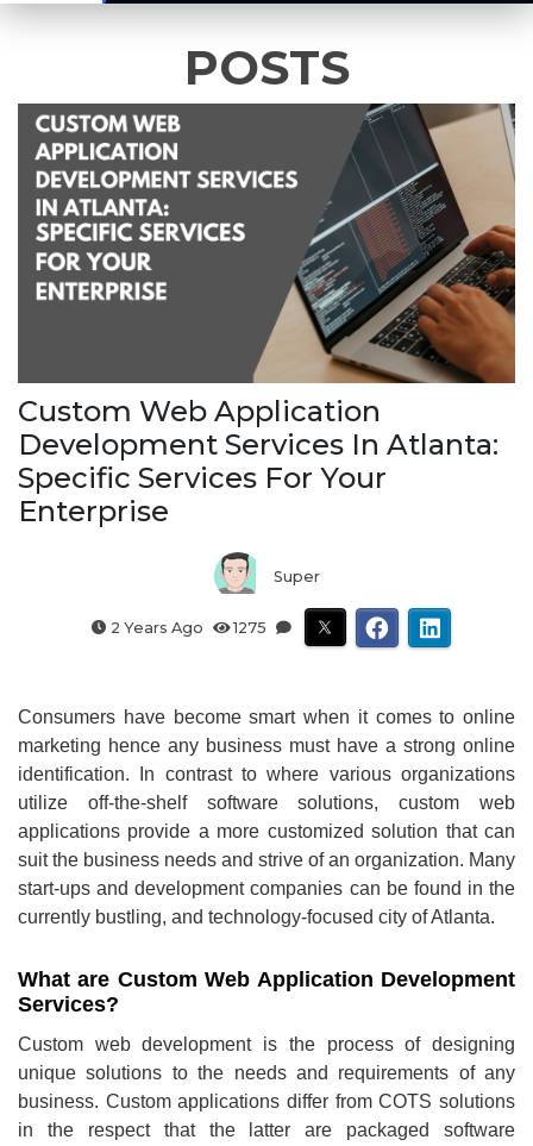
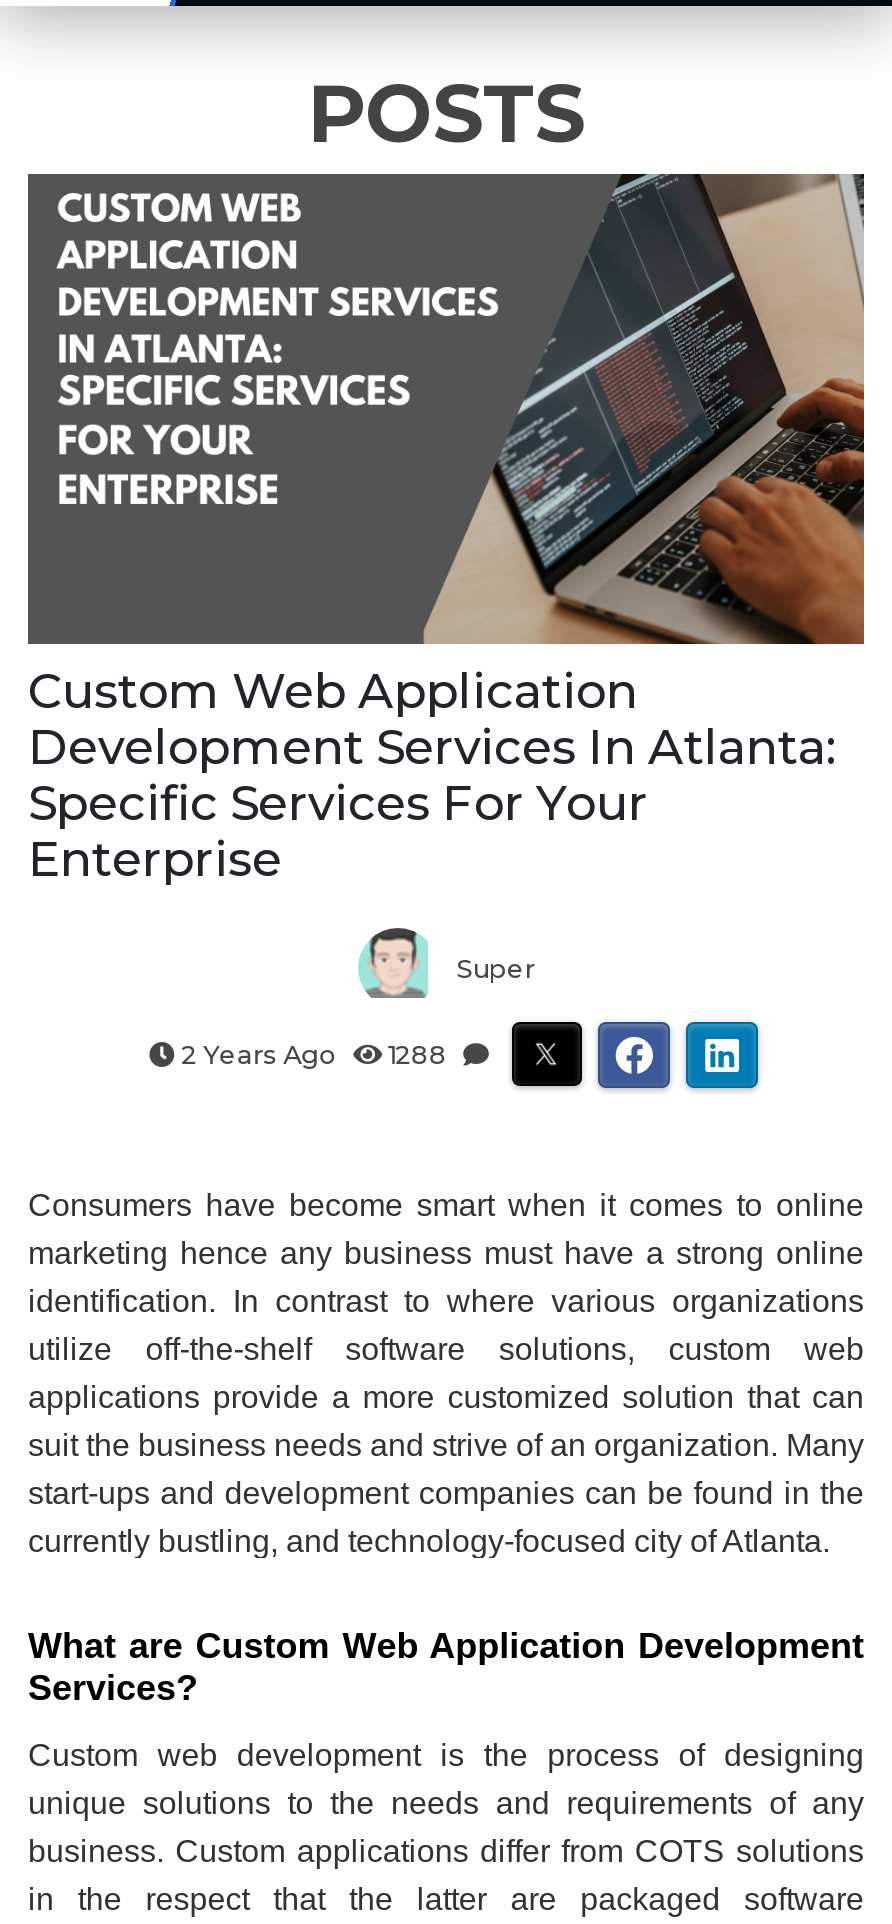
[107,619,266,637] 2 Years Ago 1275 -> [175,1040,447,1070] 2 Years Ago 1288

